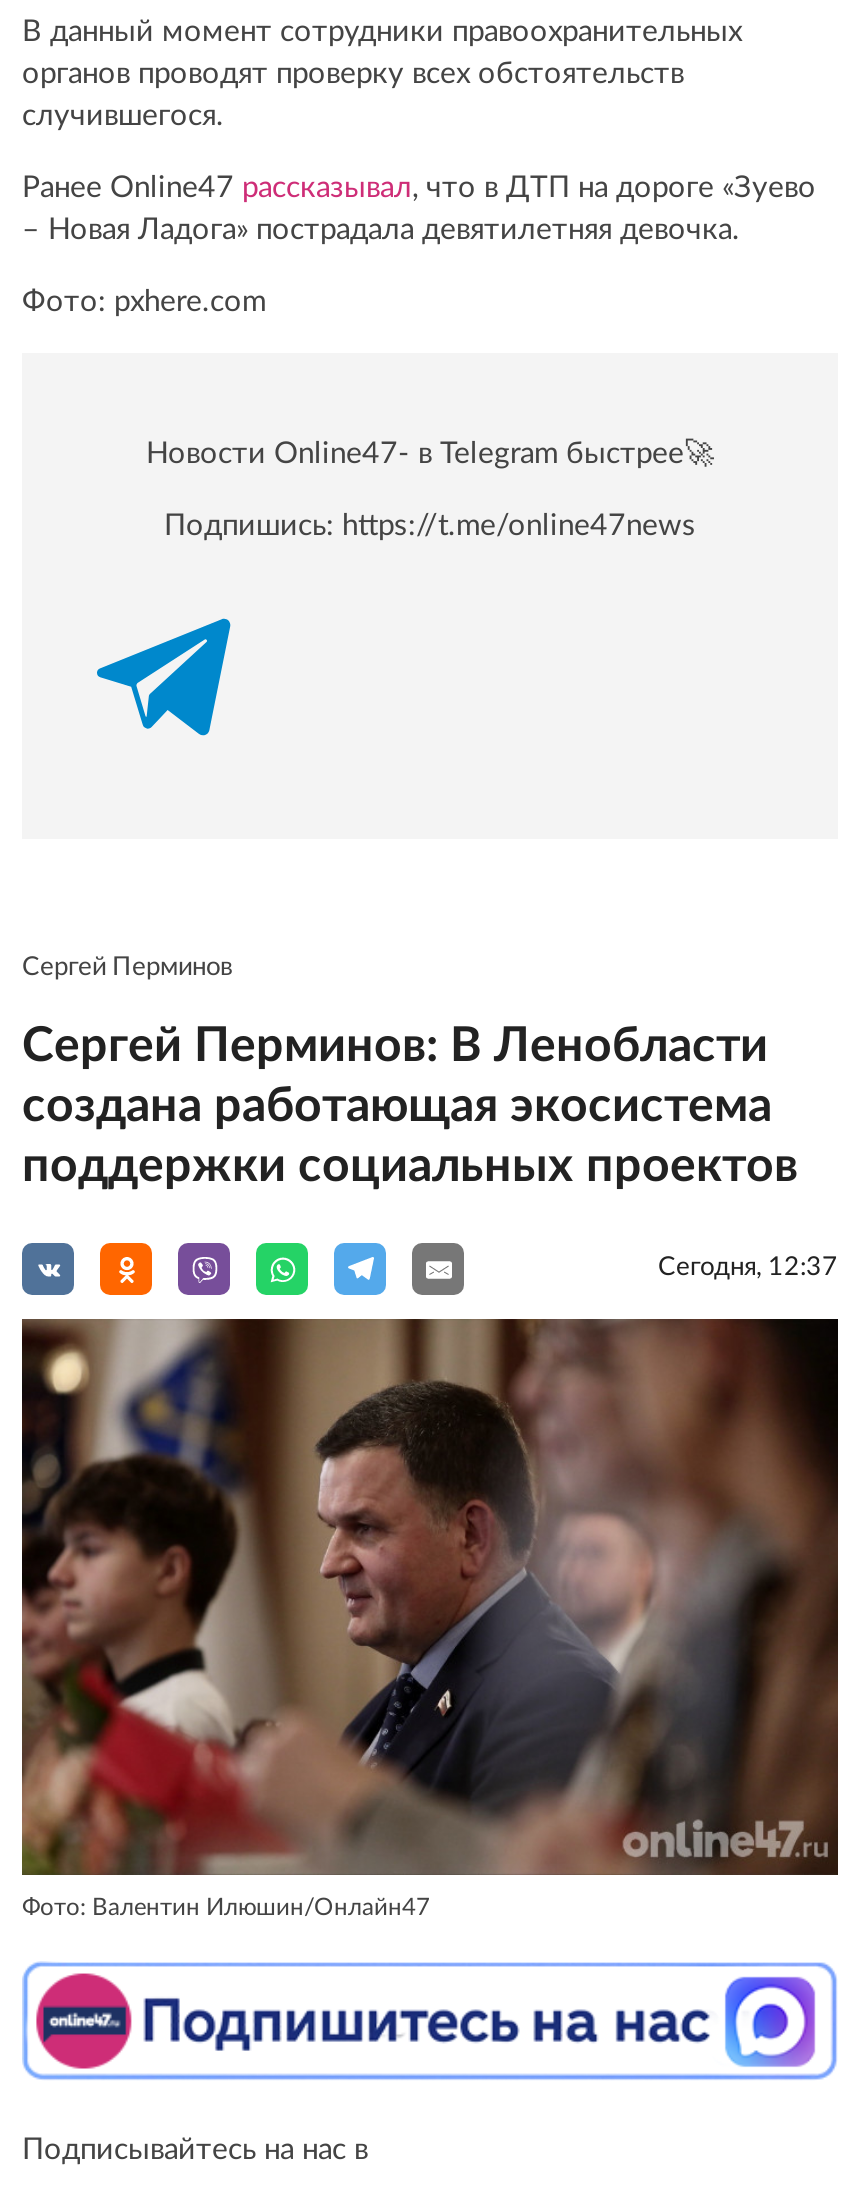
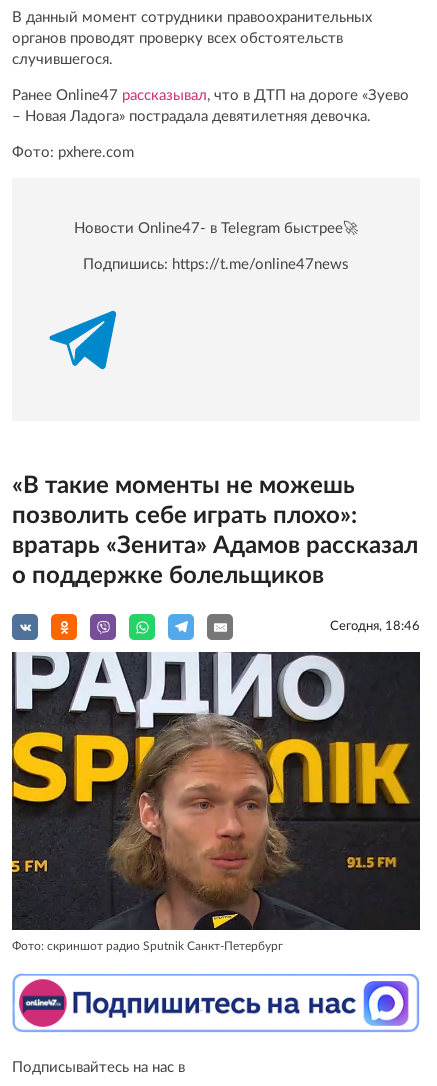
[22,955,838,1281] Сергей Перминов | Сергей Перминов: В Ленобласти | создана работающая экосистема | поддержки социальных проектов | Сегодня, 12:37 -> [12,474,420,633] «В такие моменты не можешь | позволить себе играть плохо»: | вратарь «Зенита» Адамов рассказал | о поддержке болельщиков | Сегодня, 18:46
[20,1317,838,1918] [image] | Фото: Валентин Илюшин/Онлайн47 -> [11,652,420,952] [image] | Фото: скриншот радио Sputnik Санкт-Петербург

